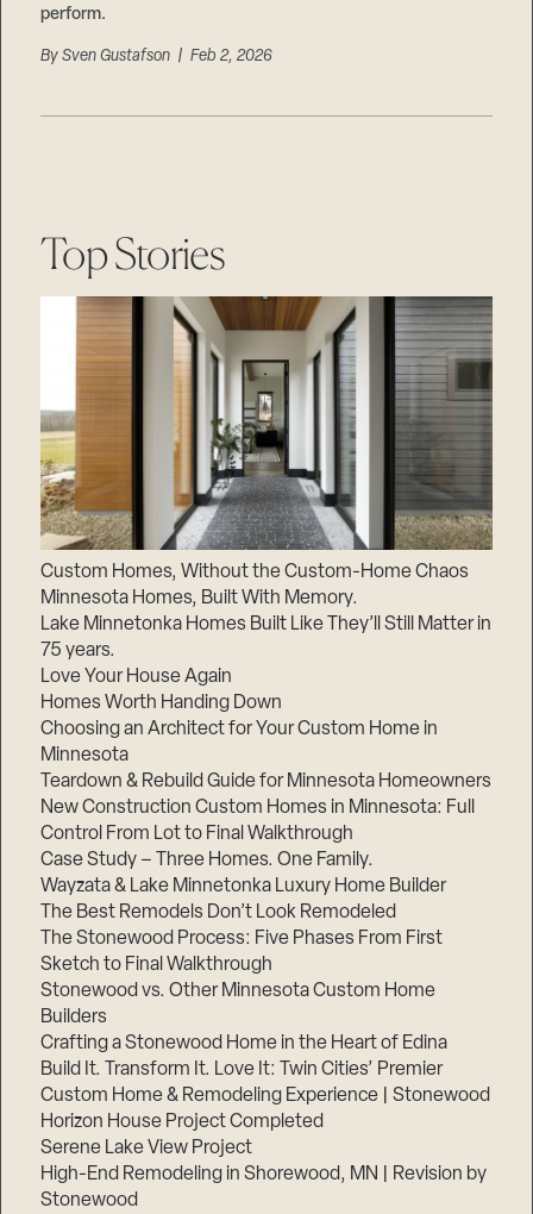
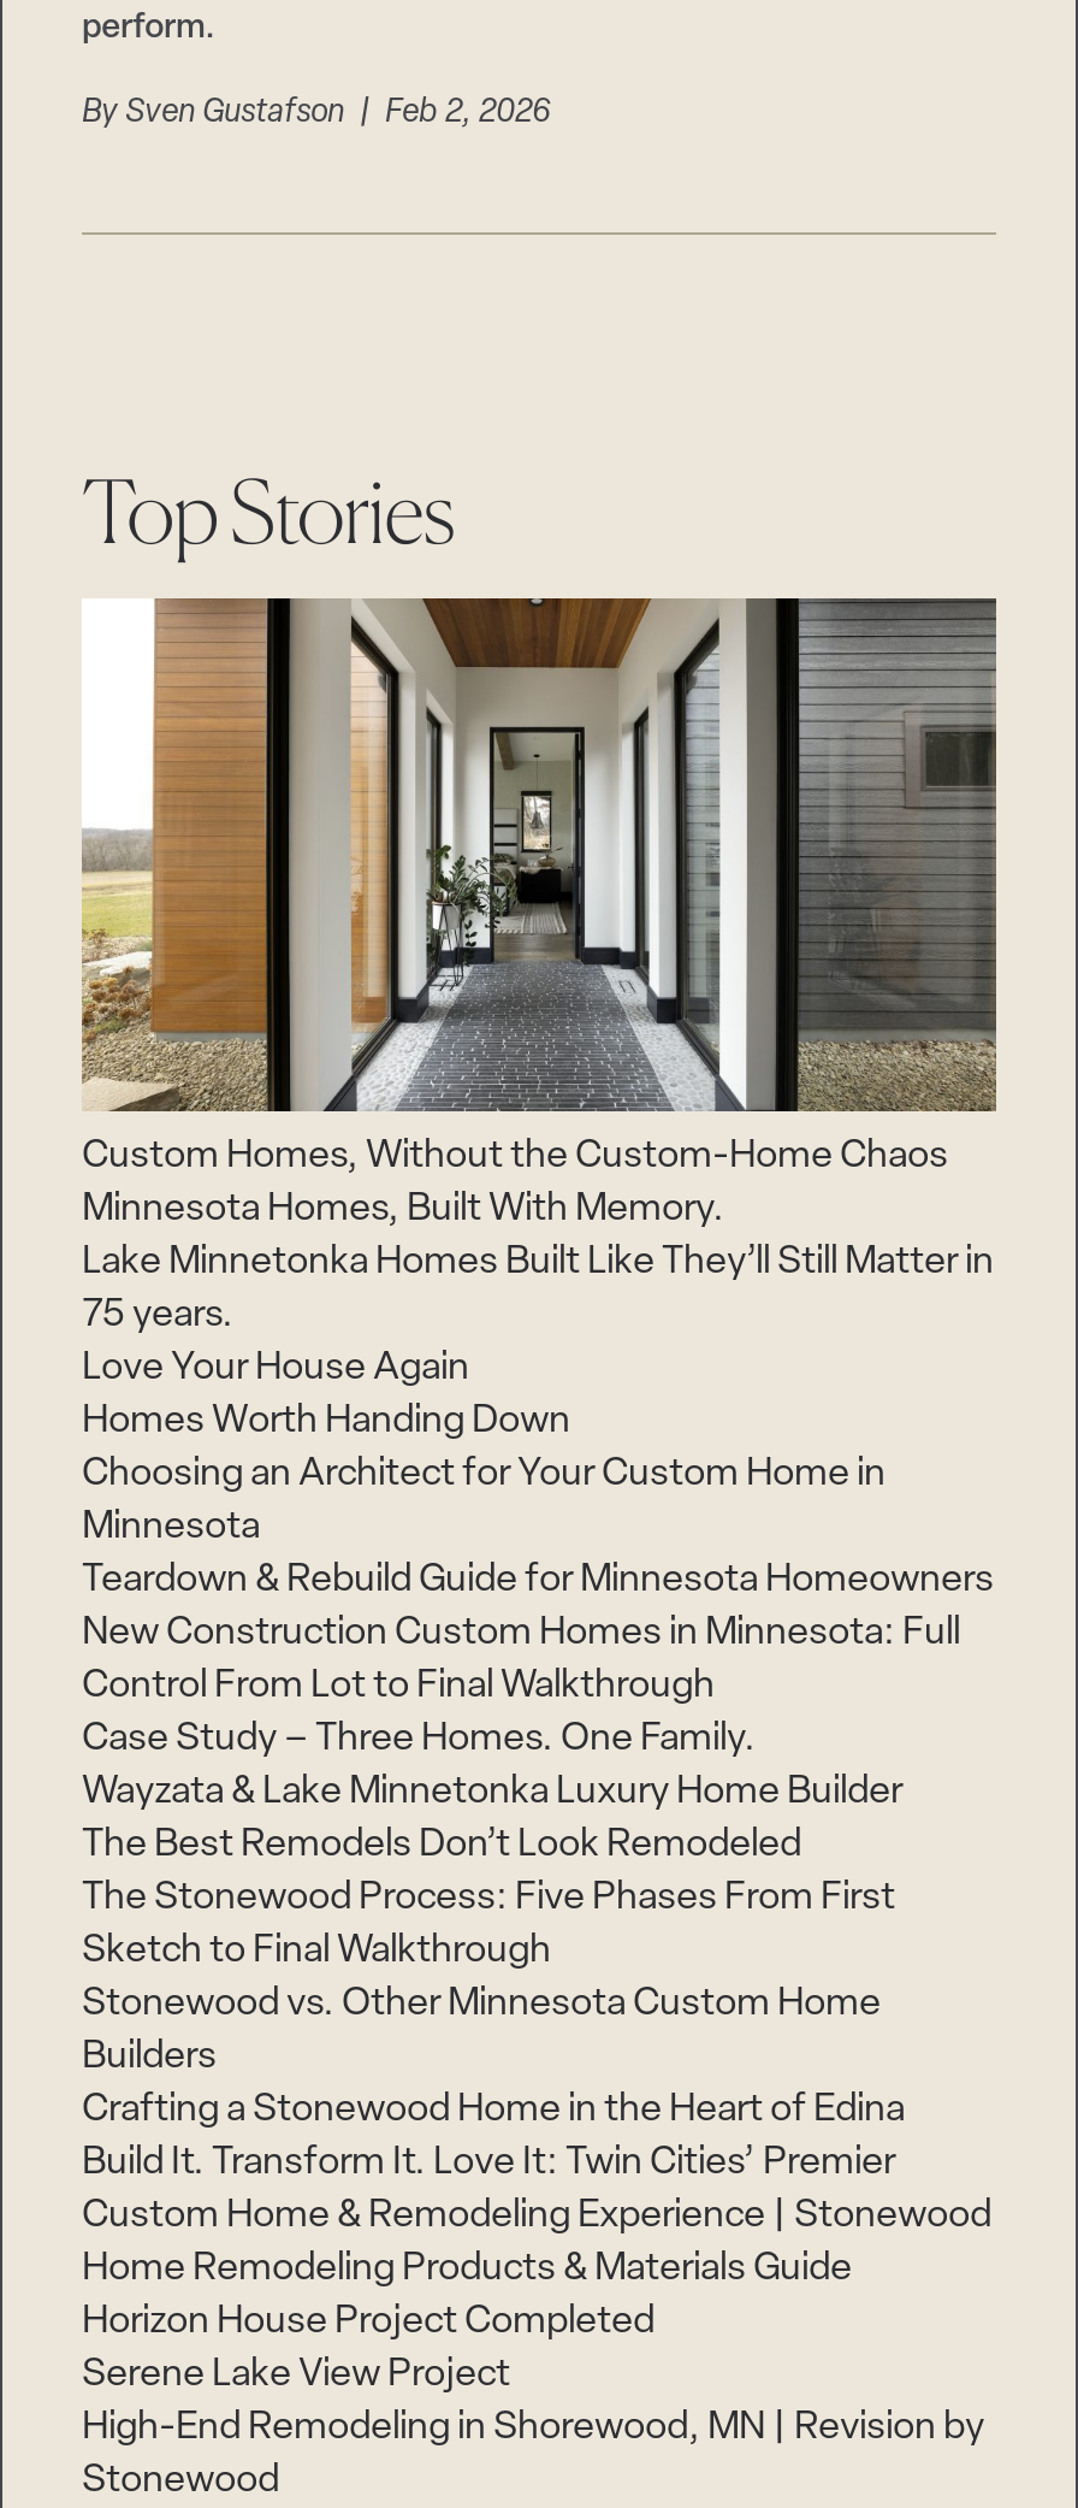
none -> [82,2250,852,2288] Home Remodeling Products & Materials Guide

